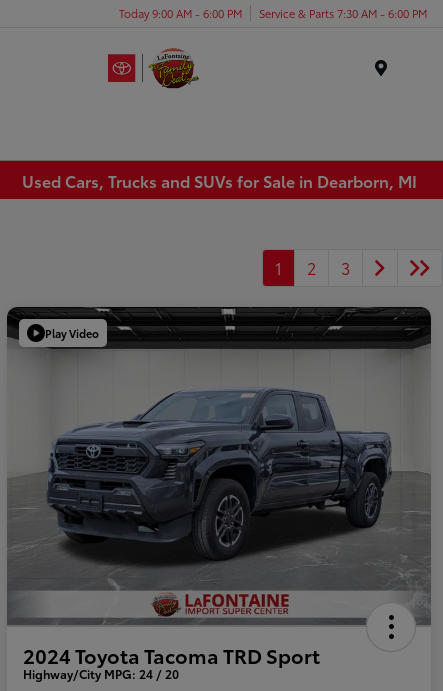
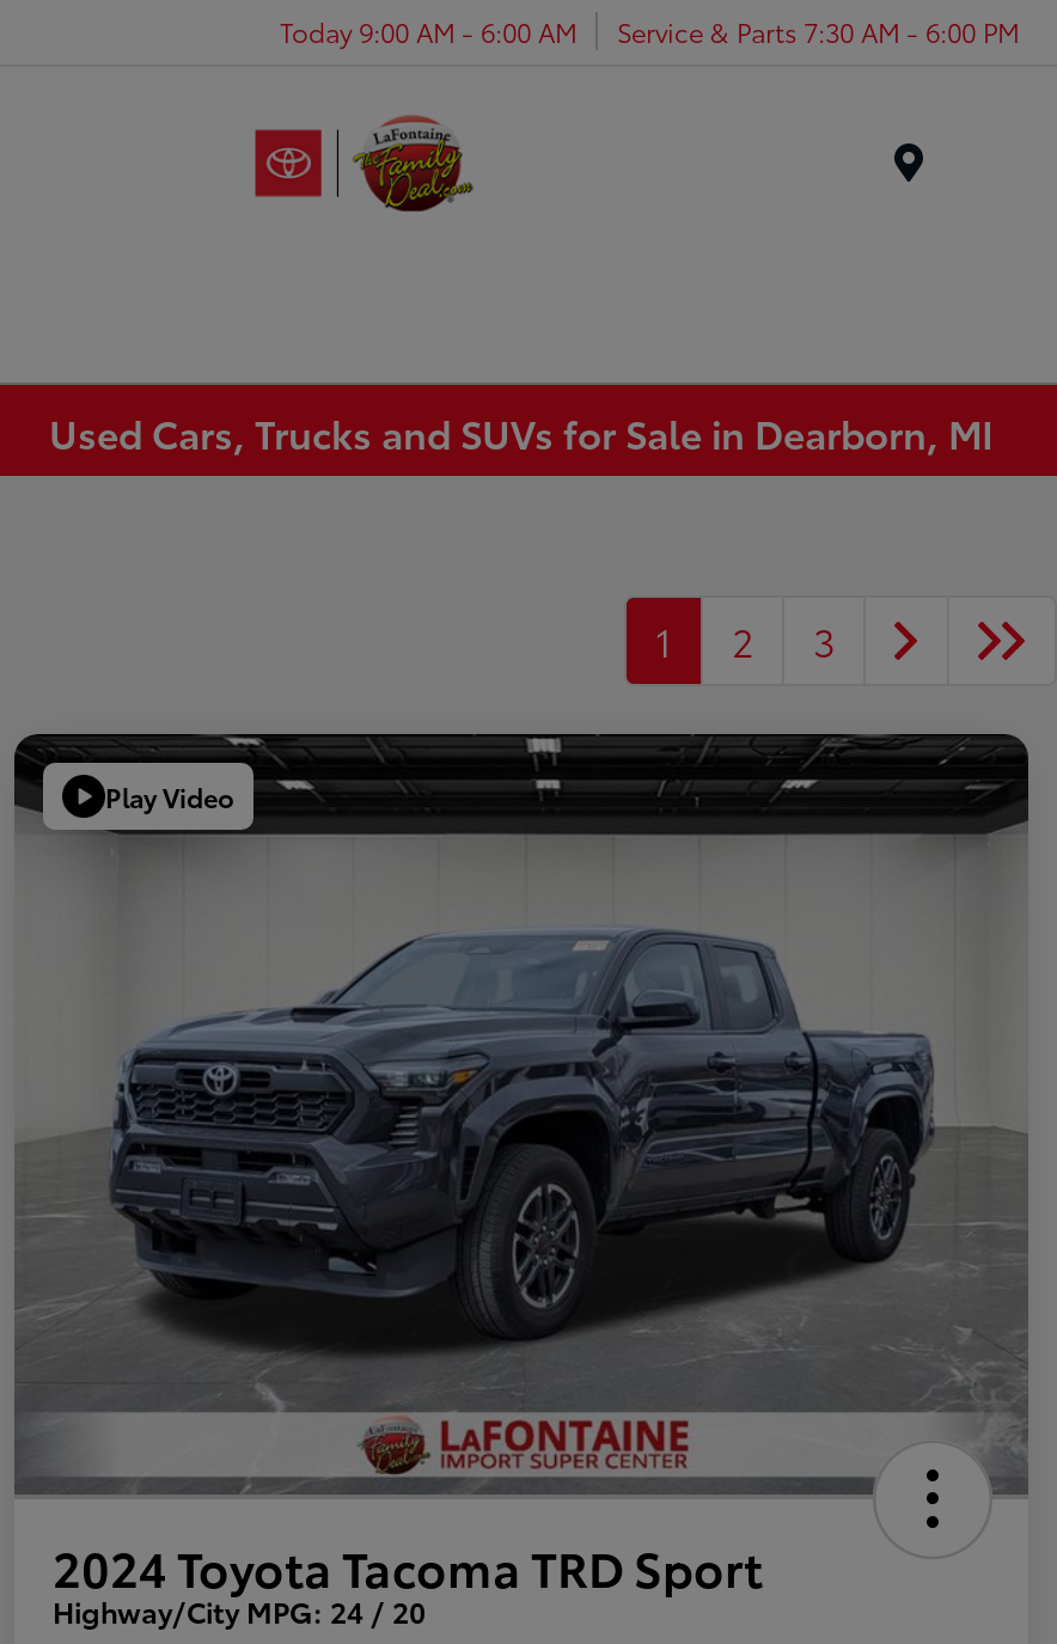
[119,4,427,20] Today 9:00 AM - 6:00 PM Service & Parts 7:30 AM - 6:00 PM -> [280,11,1019,49] Today 9:00 AM - 6:00 AM Service & Parts 7:30 AM - 6:00 PM

